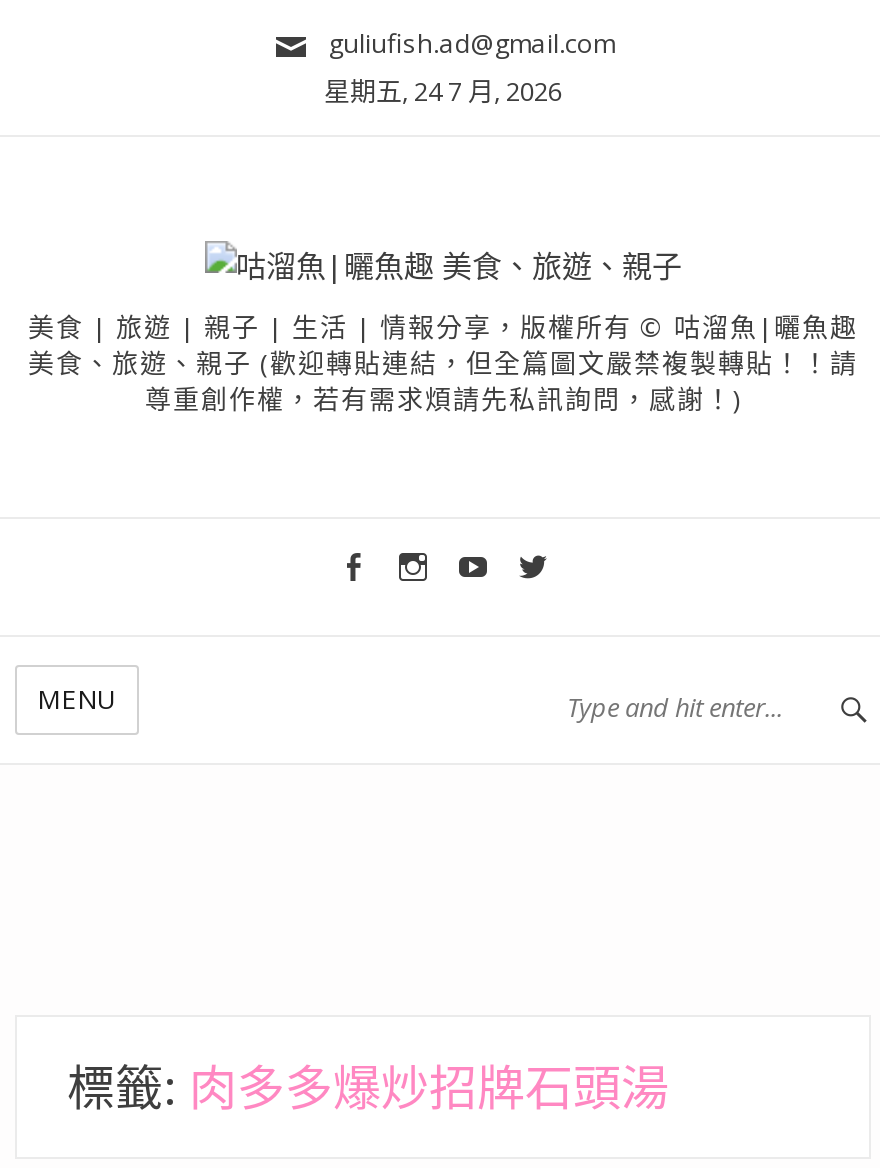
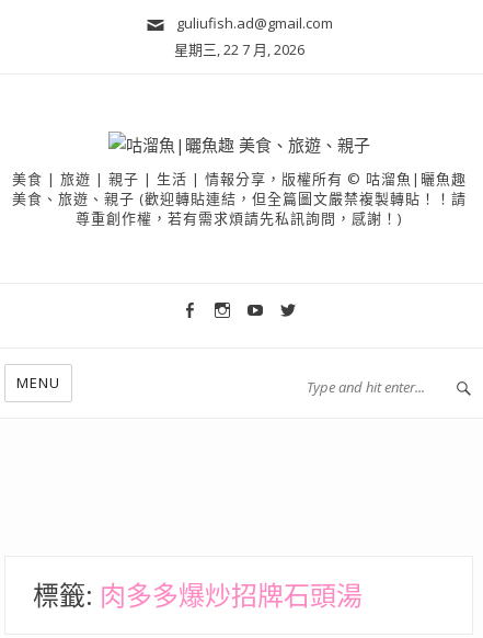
[324,73,562,109] 星期五, 24 7 月, 2026 -> [174,39,304,59] 星期三, 22 7 月, 2026

